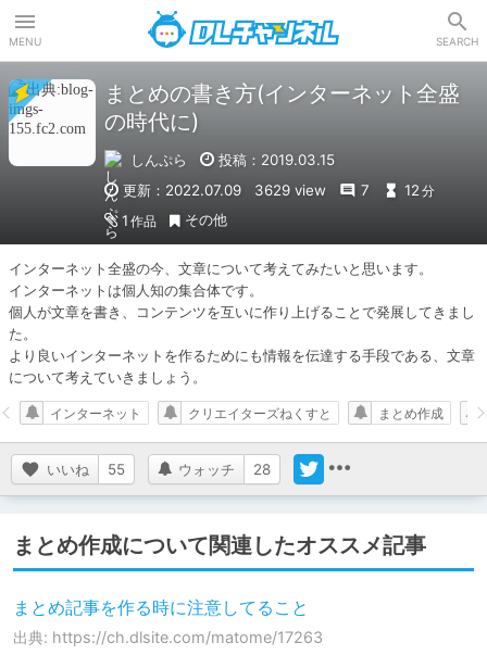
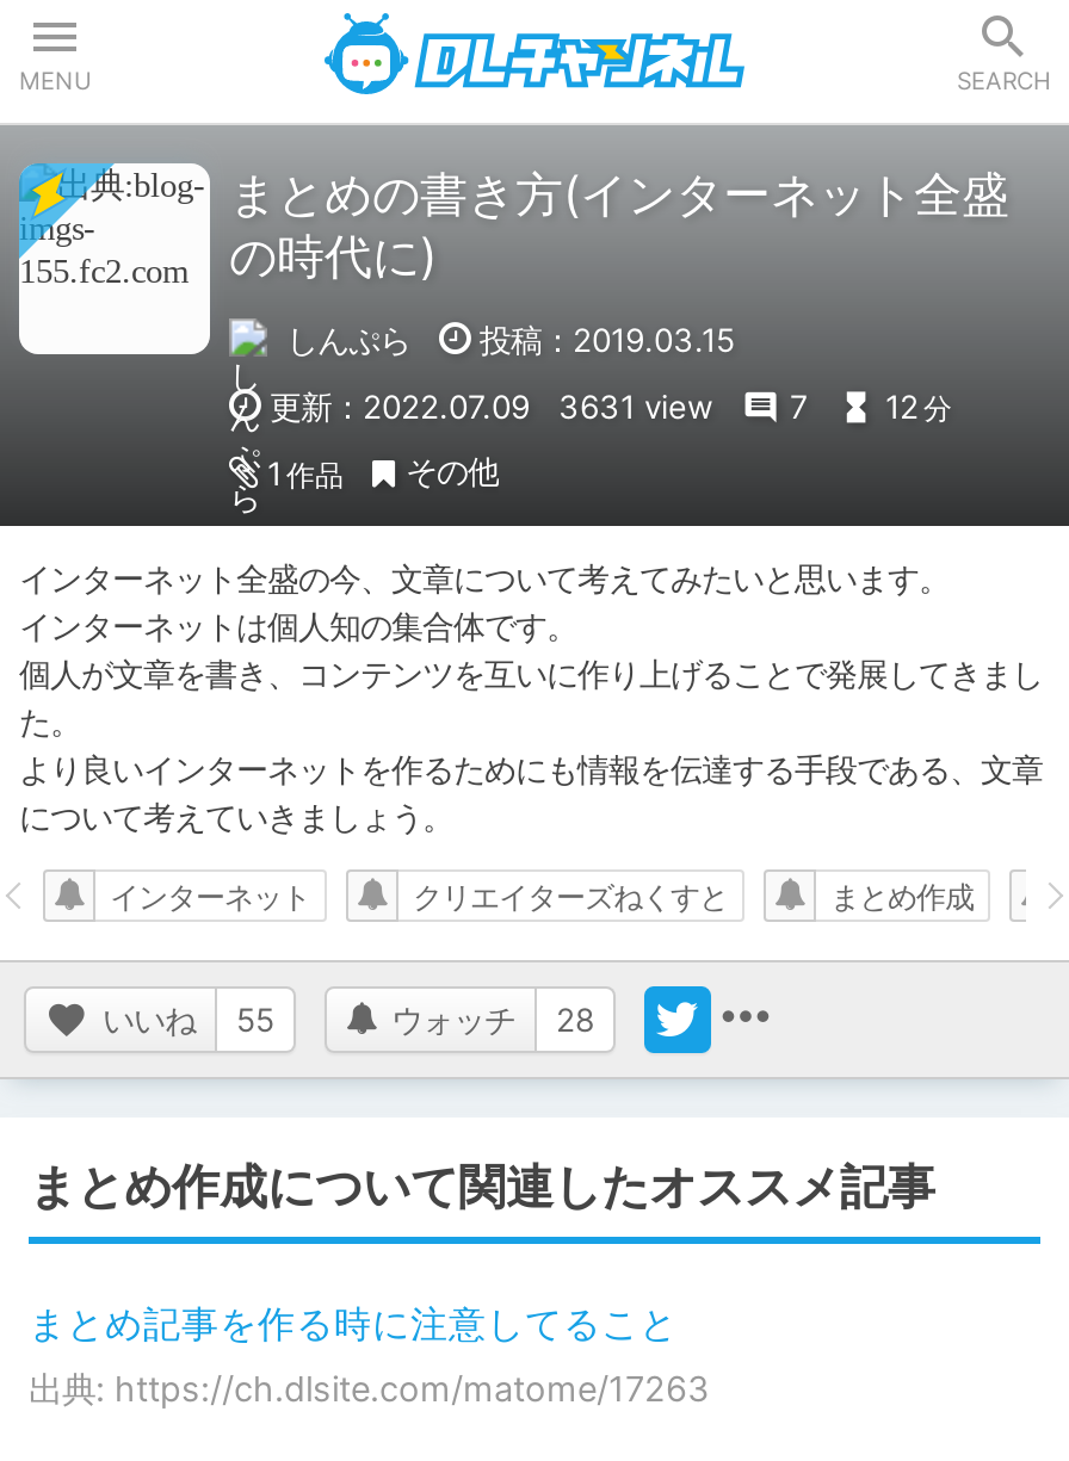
[123,181,435,198] 更新：2022.07.09 3629 view 7 12 分 -> [270,386,952,425] 更新：2022.07.09 3631 view 7 12 分

